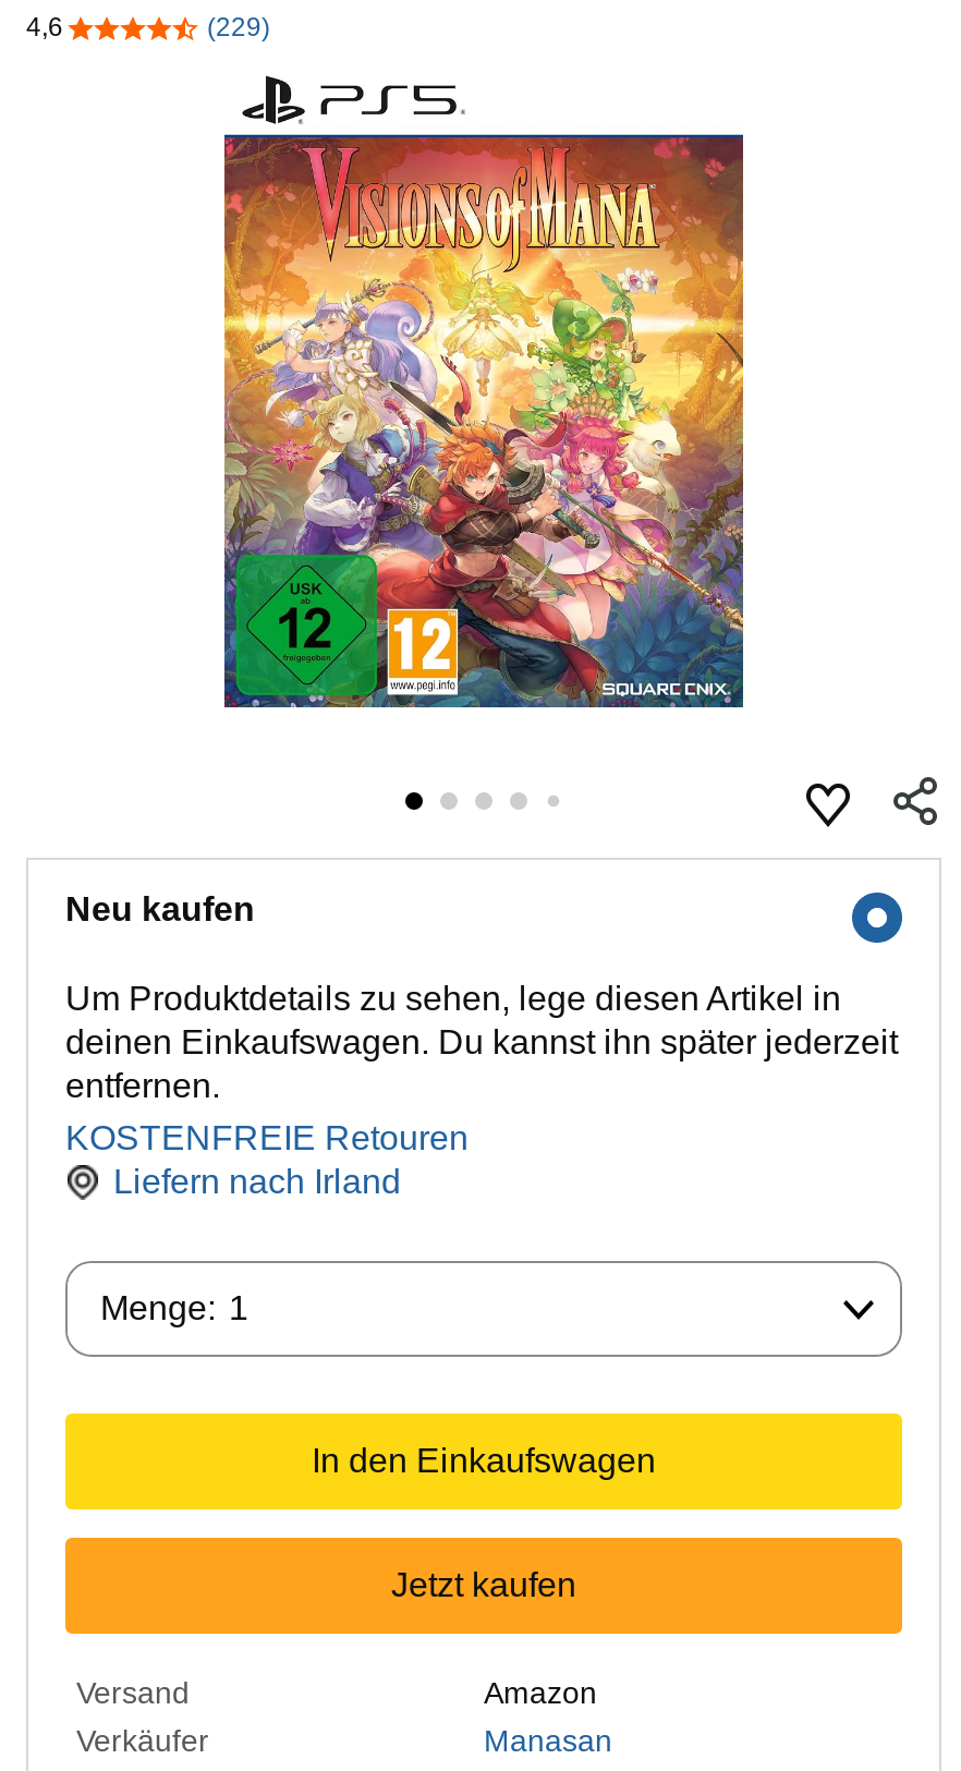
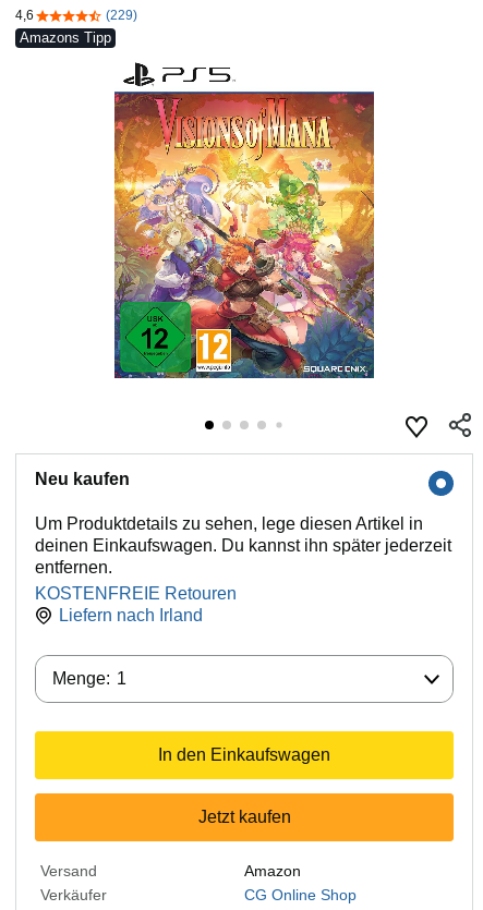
none -> [20,29,111,46] Amazons Tipp
[484,1723,612,1758] Manasan -> [244,886,357,903] CG Online Shop

